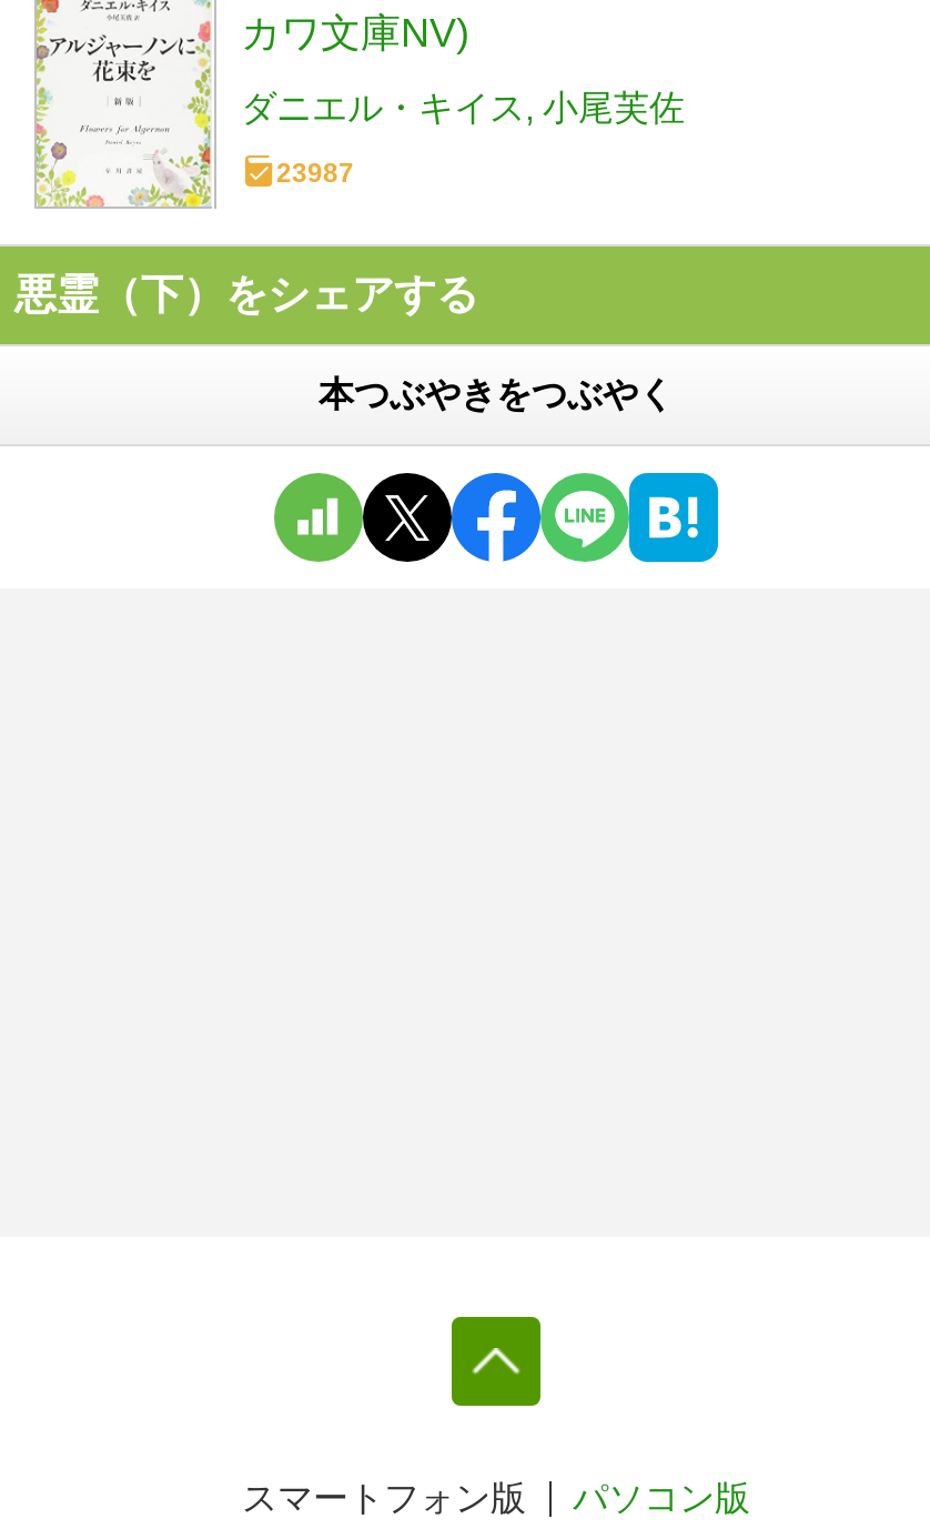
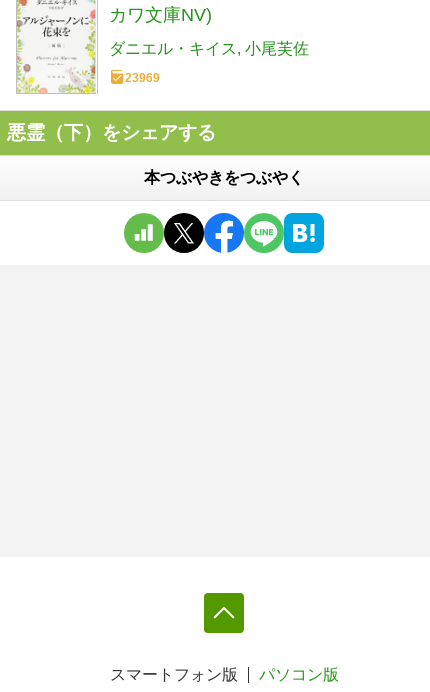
[276,158,354,189] 23987 -> [125,71,160,85] 23969

